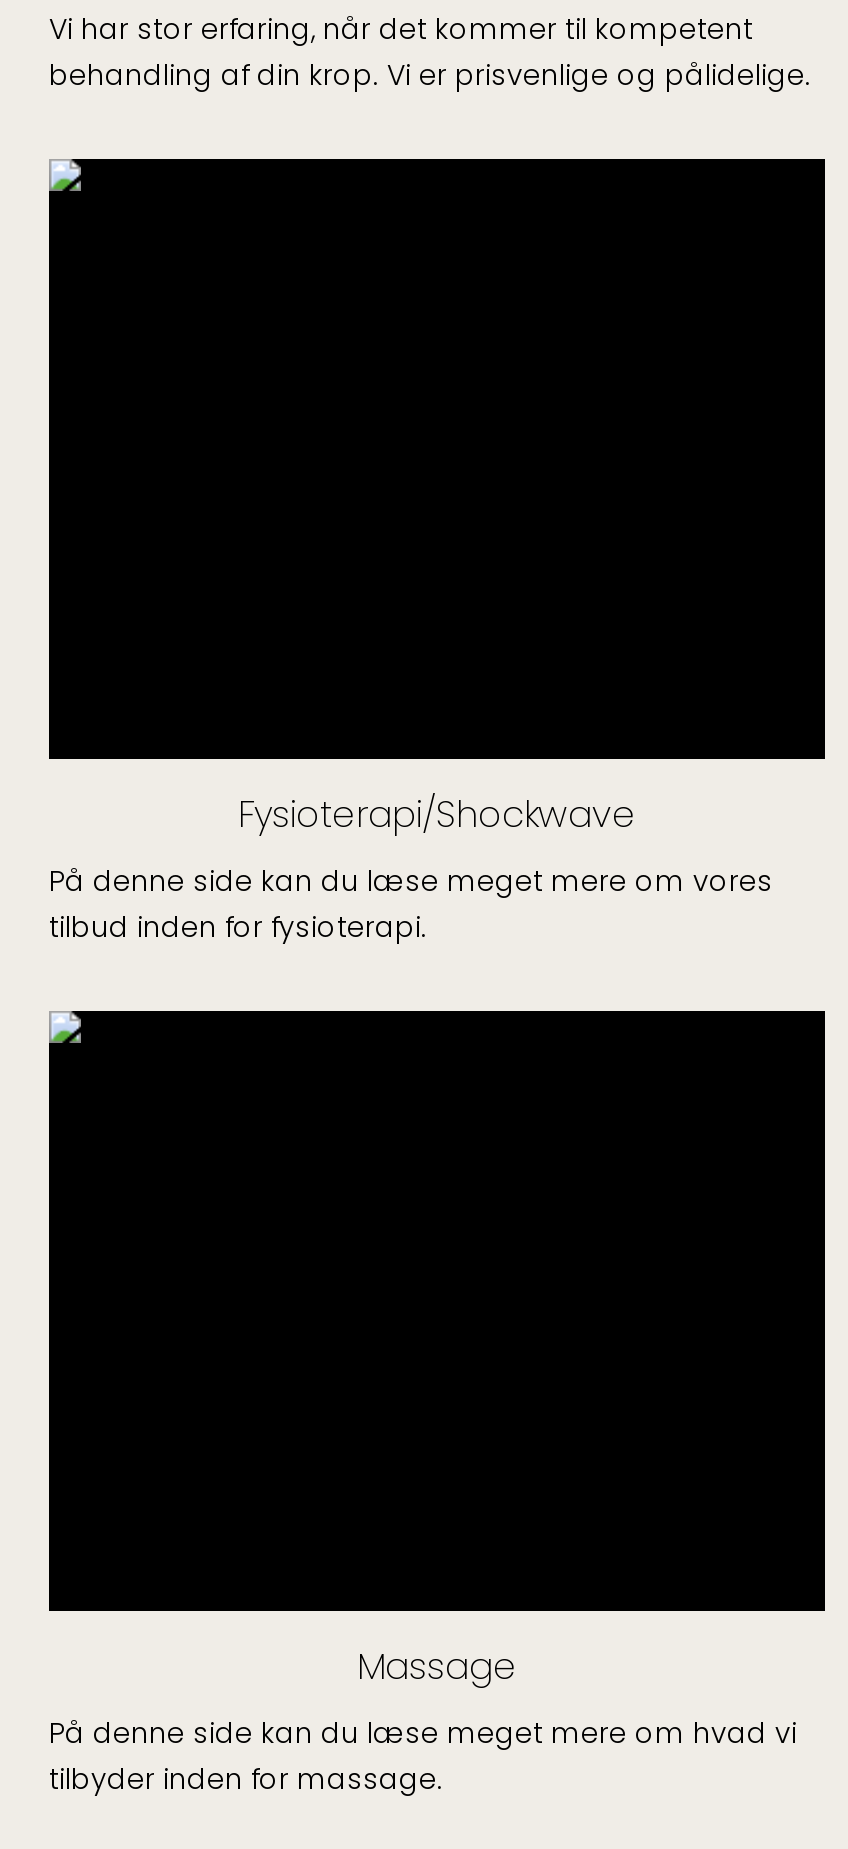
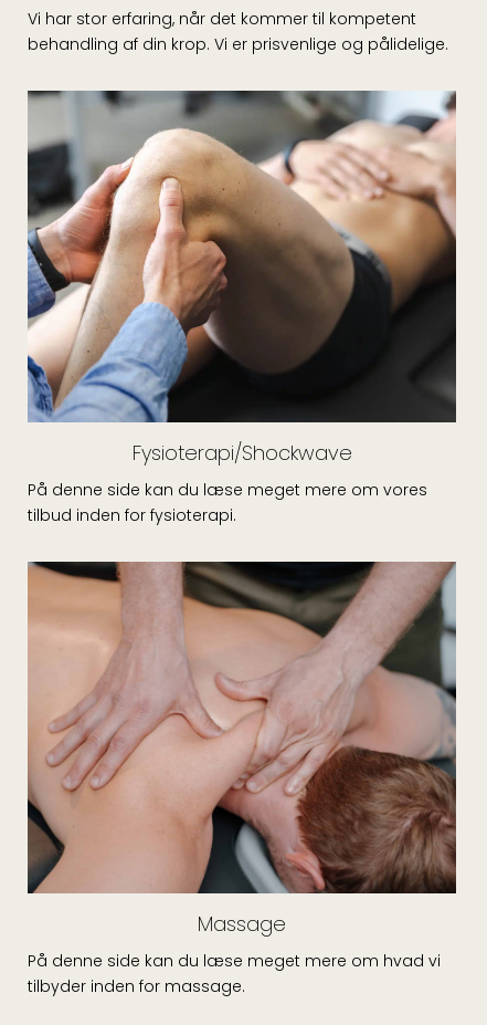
none -> [27,90,457,423] [image]
none -> [27,561,457,895] [image]

